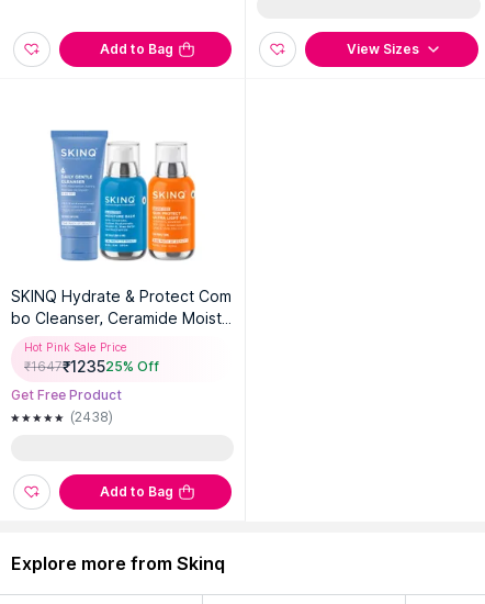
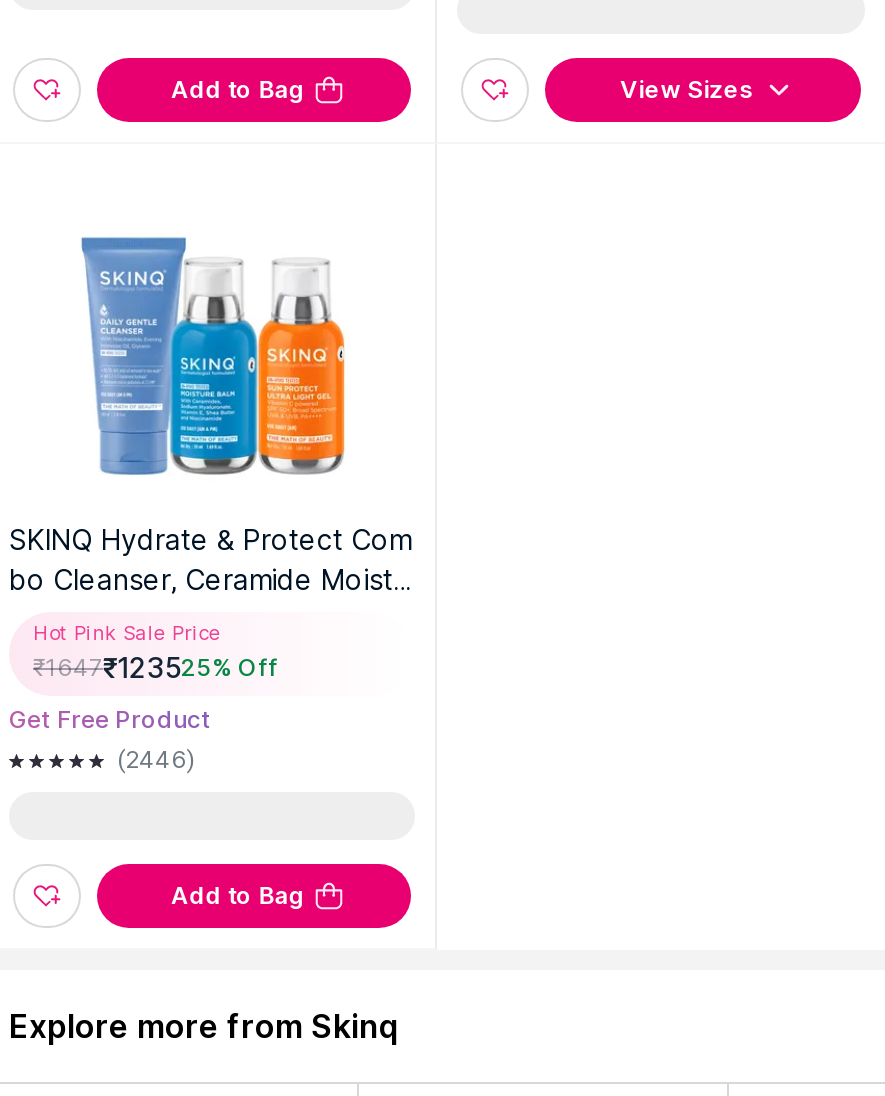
[70,409,113,425] (2438) -> [117,744,195,774] (2446)

